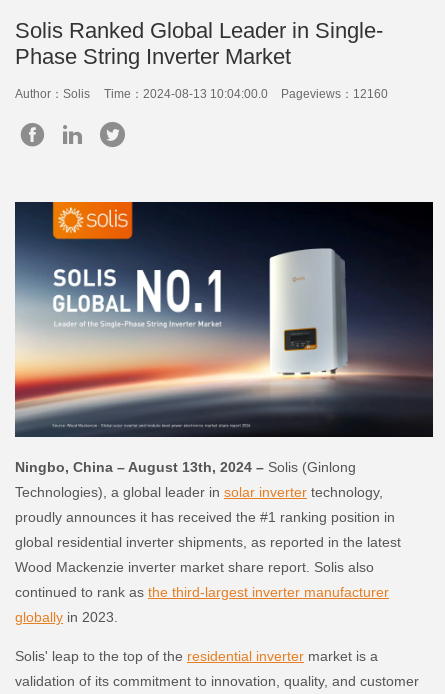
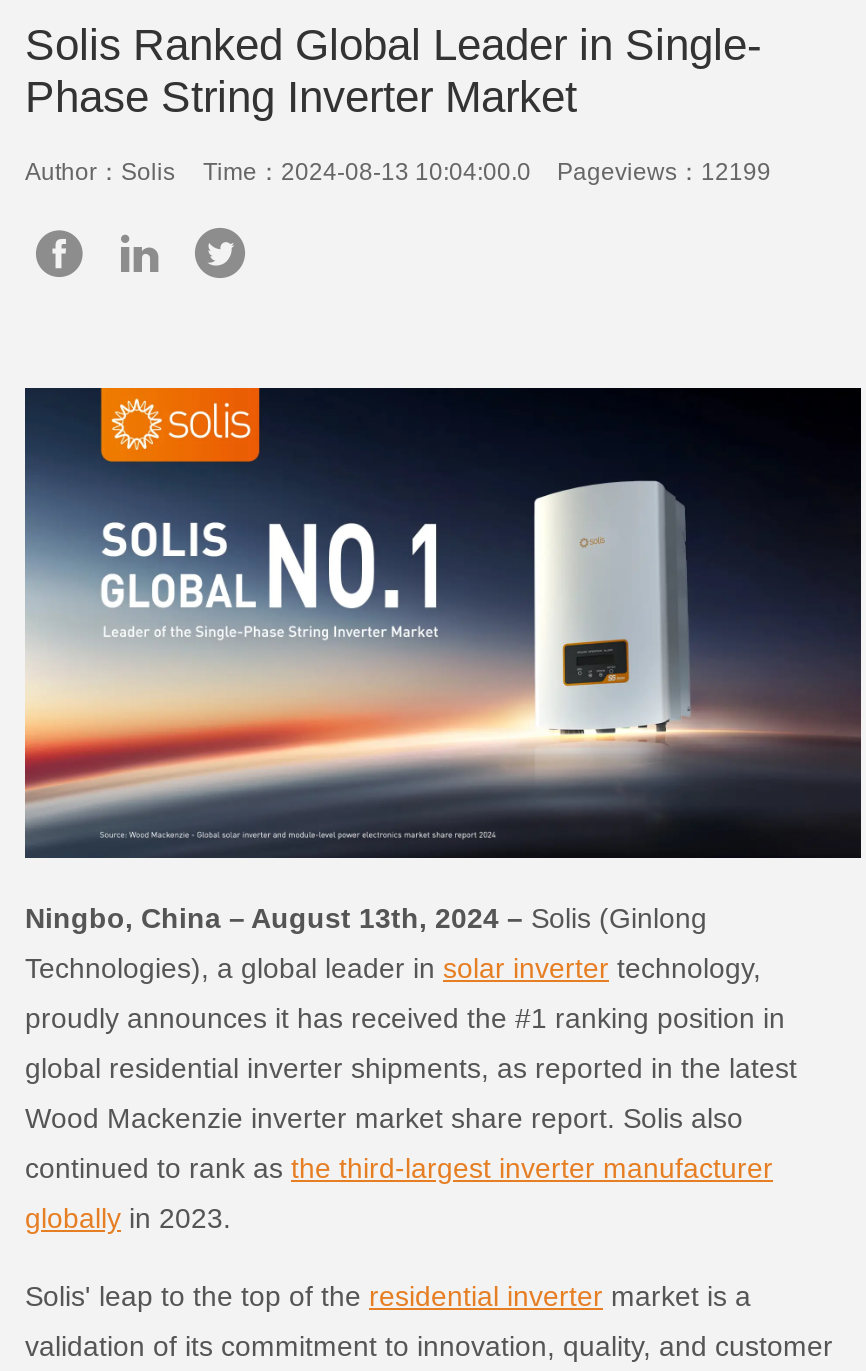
[15,87,388,101] Author：Solis Time：2024-08-13 10:04:00.0 Pageviews：12160 -> [25,158,771,186] Author：Solis Time：2024-08-13 10:04:00.0 Pageviews：12199

